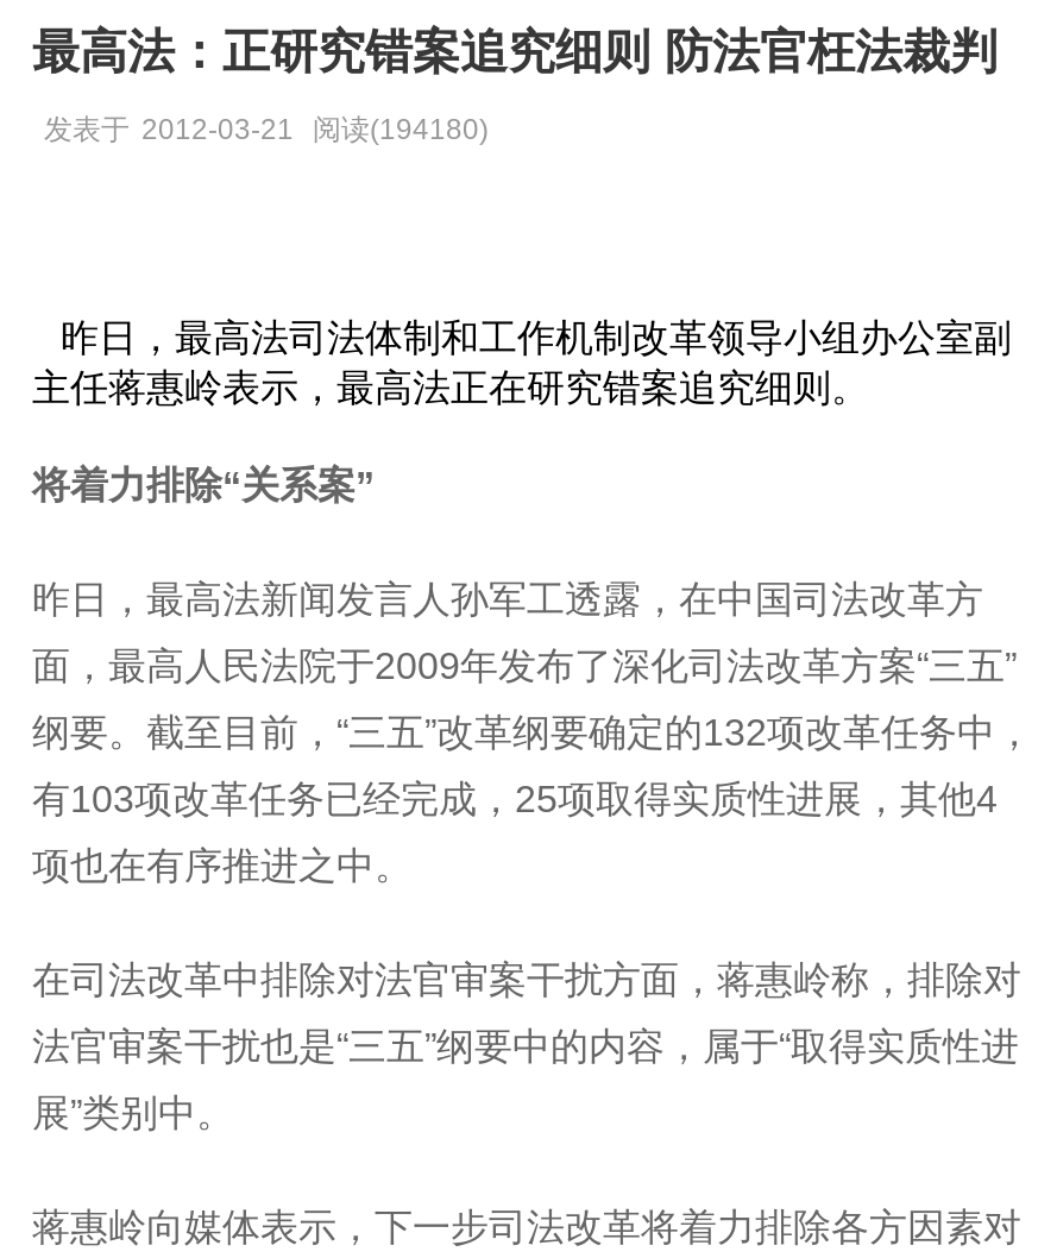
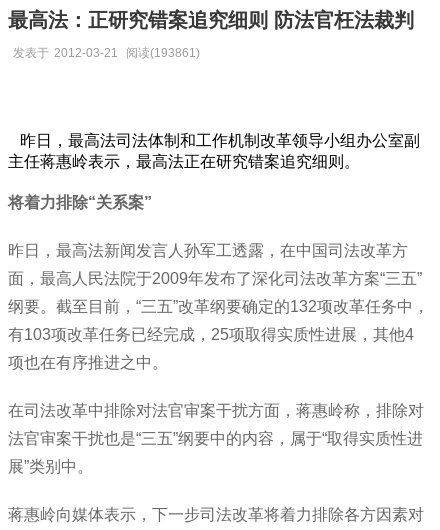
[44,113,488,146] 发表于 2012-03-21 阅读(194180) -> [13,46,200,60] 发表于 2012-03-21 阅读(193861)

